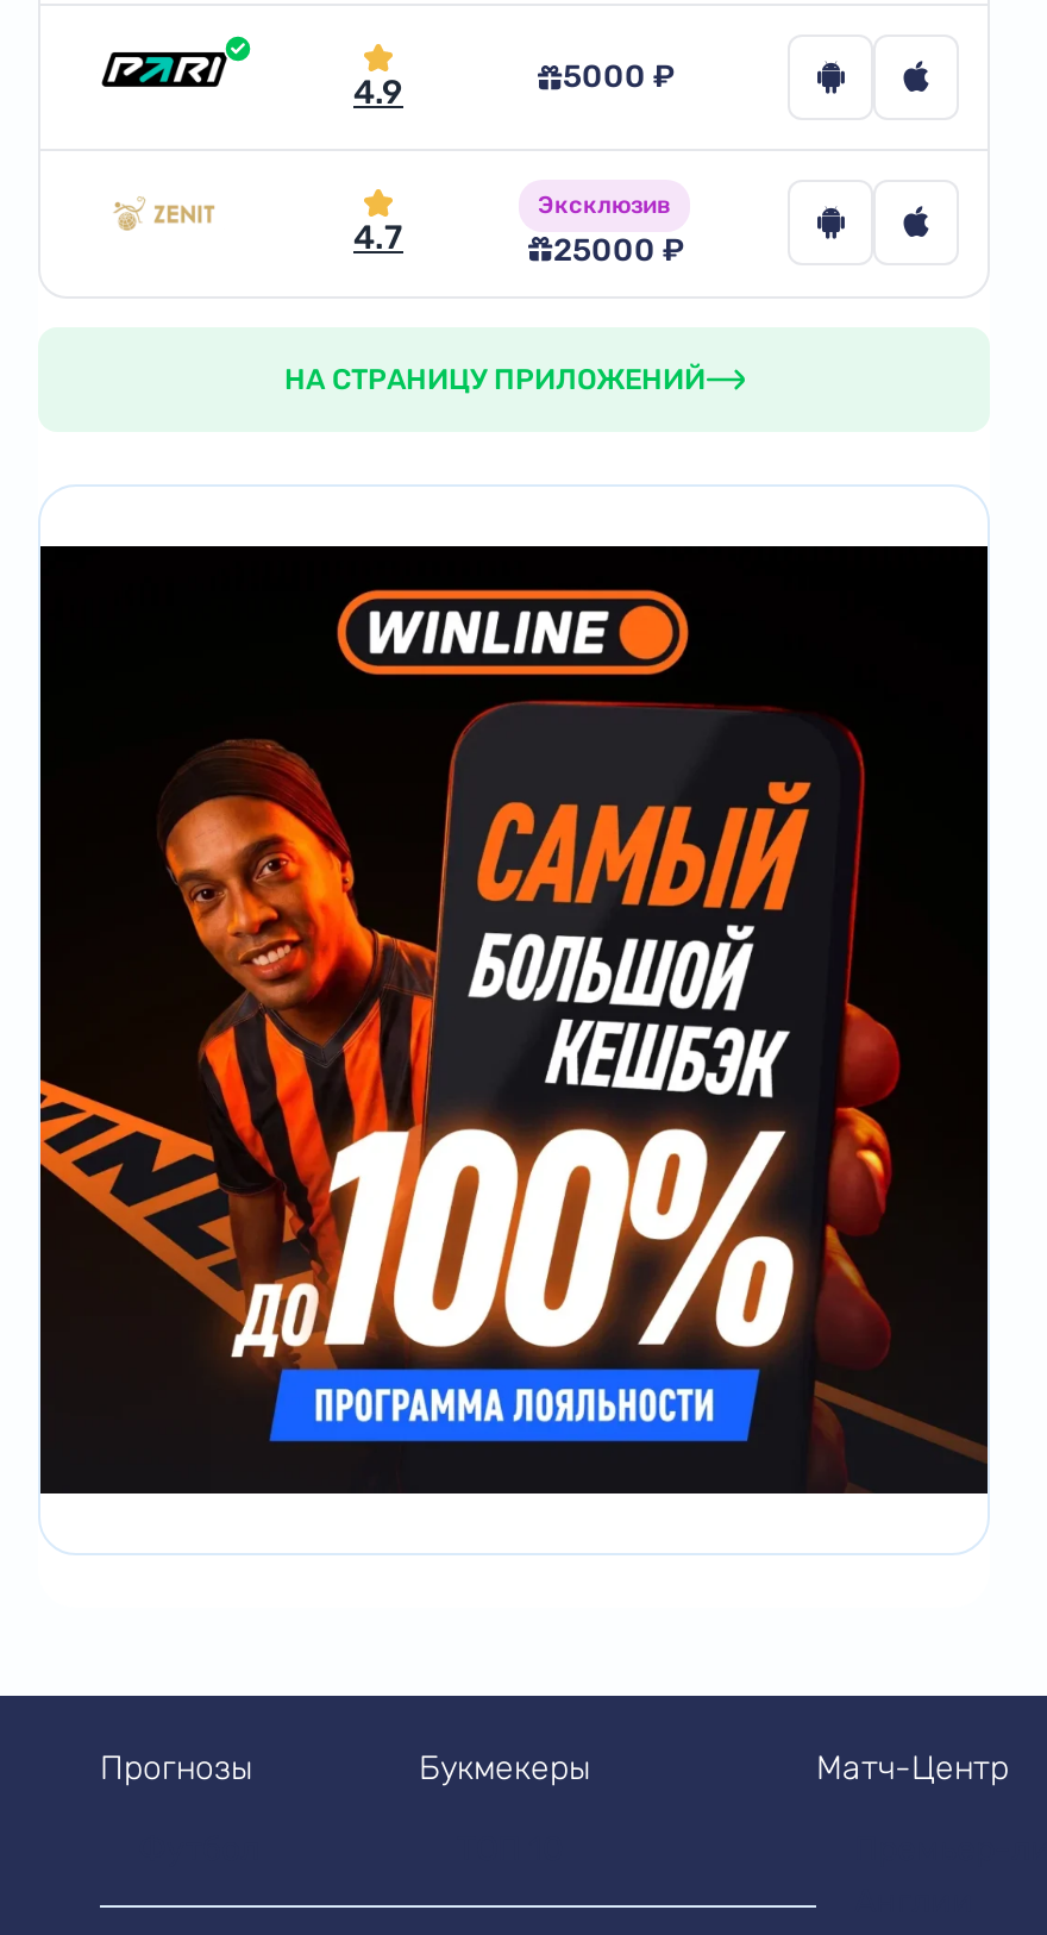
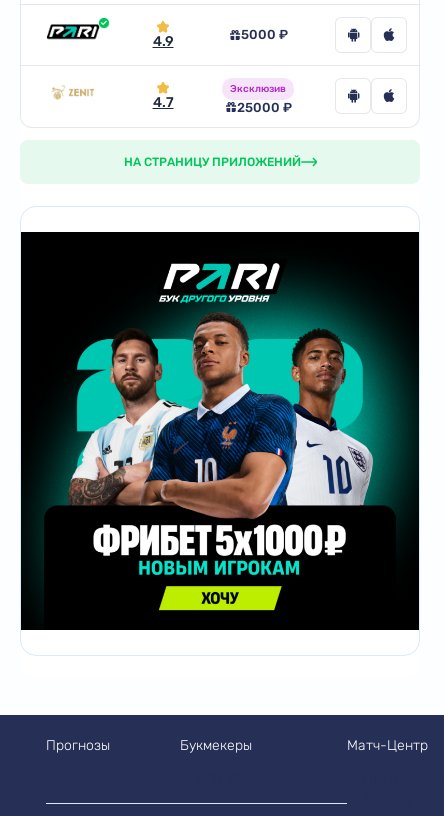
[38,587,988,1493] [image] -> [20,250,419,630] [image]

